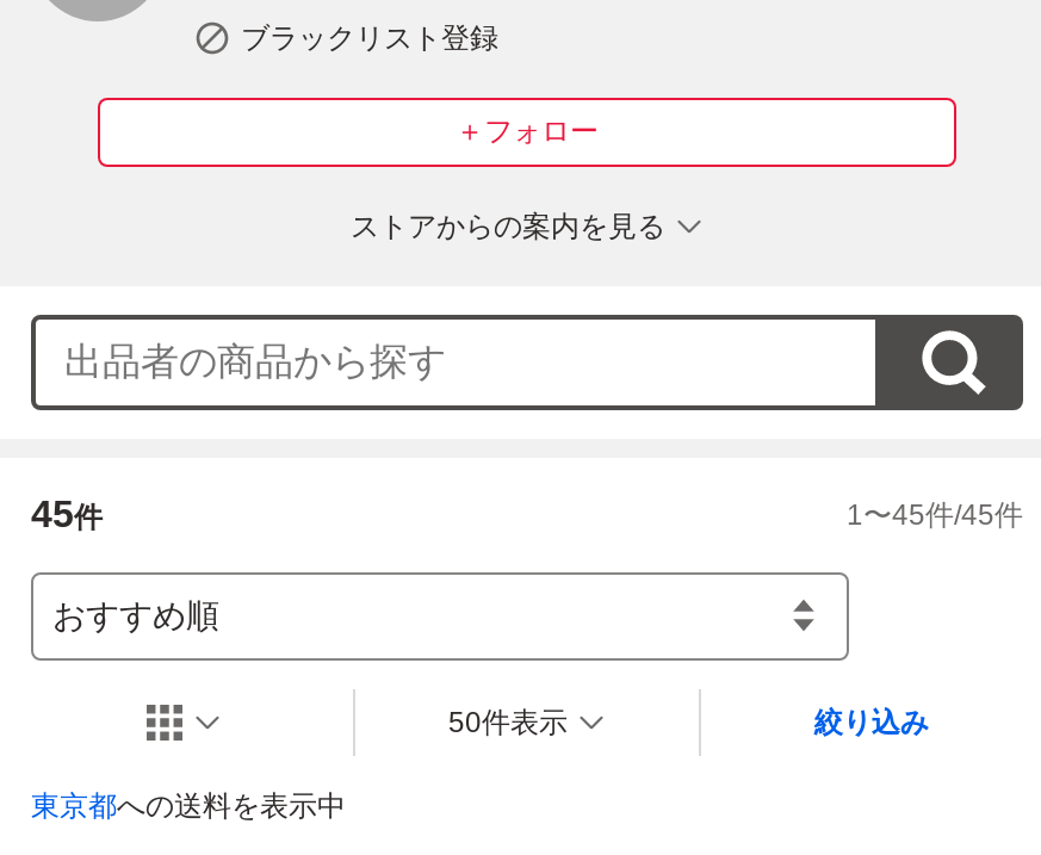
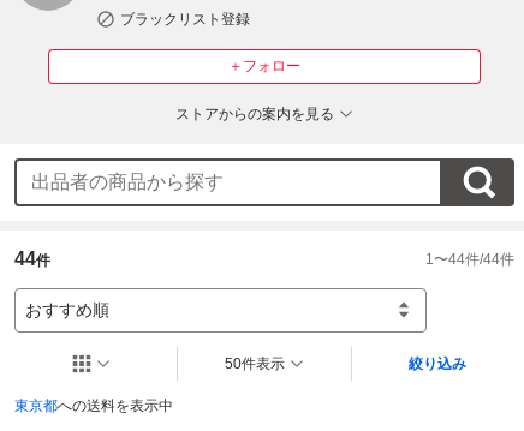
[31,493,103,533] 45件 -> [14,248,50,268] 44件
[847,497,1023,531] 1〜45件/45件 -> [425,250,514,267] 1〜44件/44件

